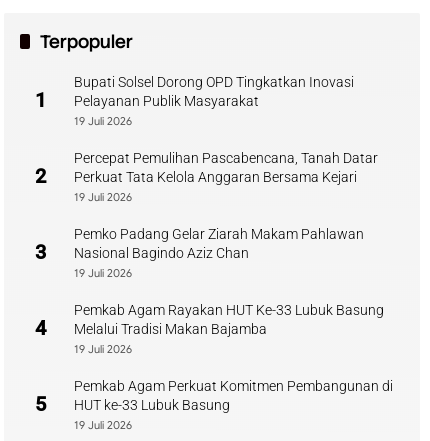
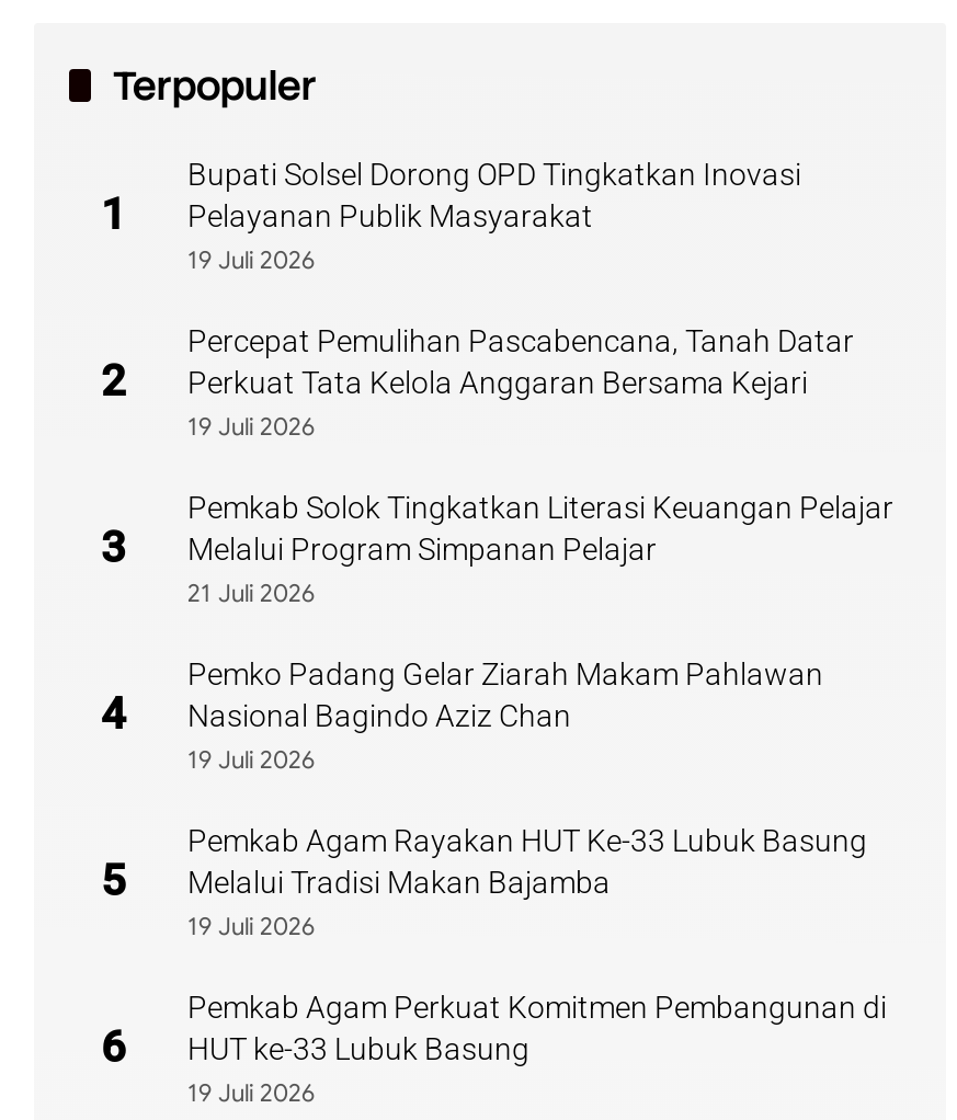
none -> [101,490,893,740] Pemkab Solok Tingkatkan Literasi Keuangan Pelajar | Melalui Program Simpanan Pelajar | 21 Juli 2026 | 4
[34,316,267,340] 4 Melalui Tradisi Makan Bajamba -> [101,854,611,906] 5 Melalui Tradisi Makan Bajamba
[34,392,230,416] 5 HUT ke-33 Lubuk Basung -> [101,1020,529,1073] 6 HUT ke-33 Lubuk Basung

